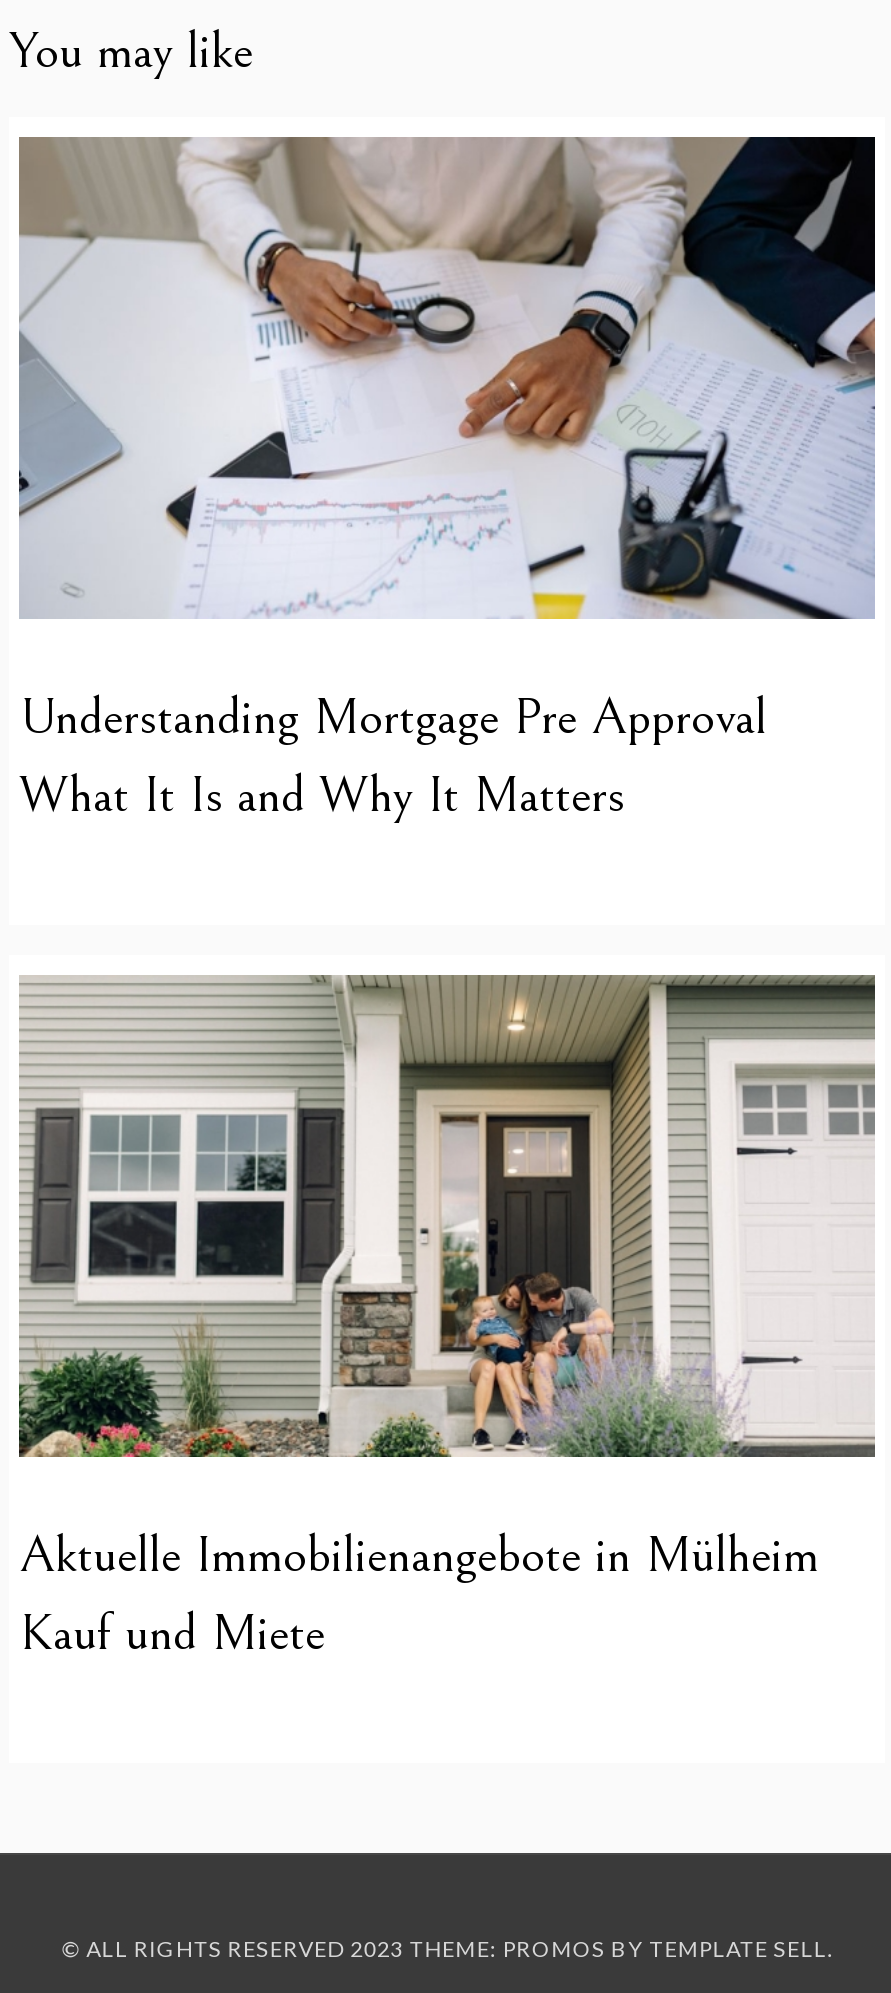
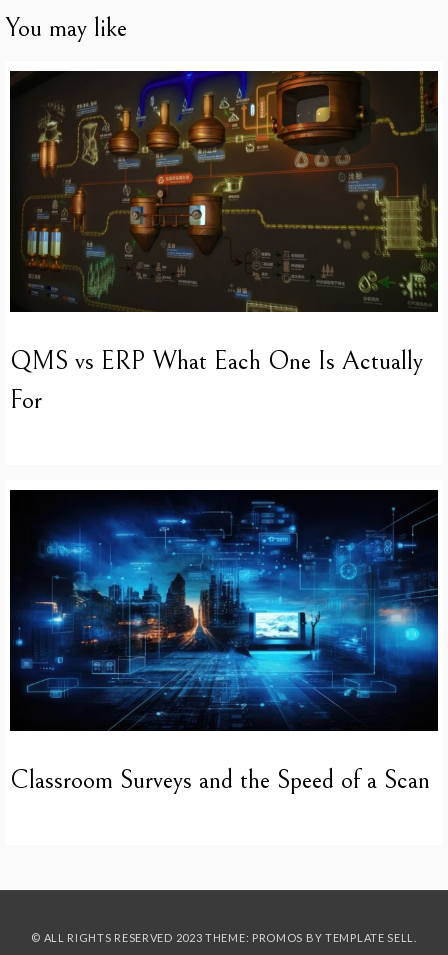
[17,135,877,825] [image] | Understanding Mortgage Pre Approval | What It Is and Why It Matters -> [9,70,439,415] [image] | QMS vs ERP What Each One Is Actually | For
[17,973,877,1663] [image] | Aktuelle Immobilienangebote in Mülheim | Kauf und Miete -> [9,489,439,795] [image] | Classroom Surveys and the Speed of a Scan

